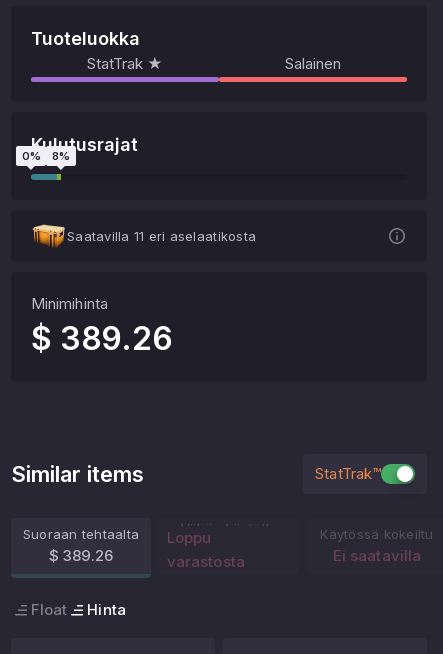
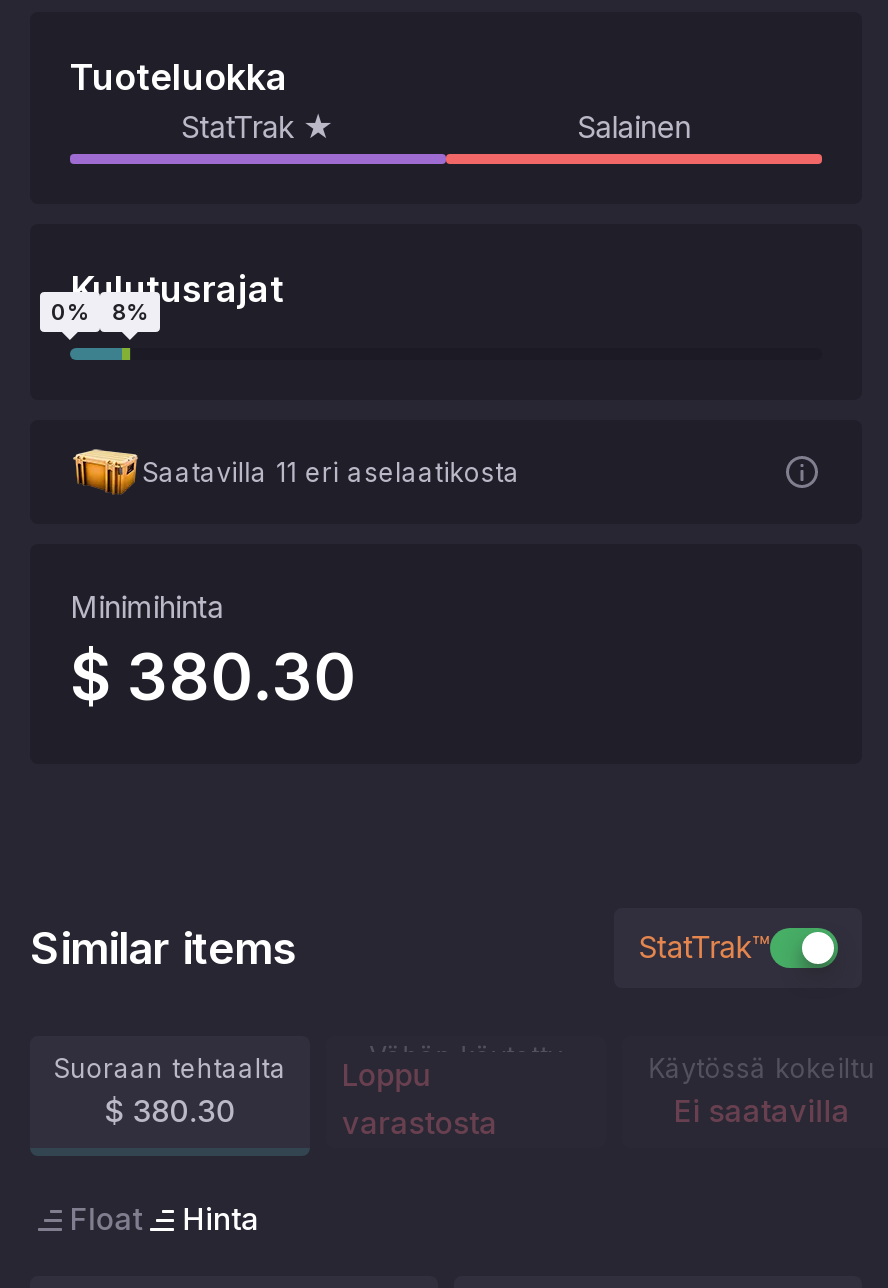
[31,319,173,358] $ 389.26 -> [70,638,357,716] $ 380.30
[49,546,113,565] $ 389.26 -> [104,1092,236,1130] $ 380.30

